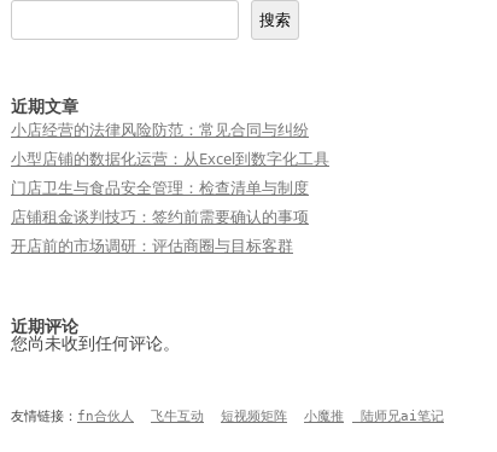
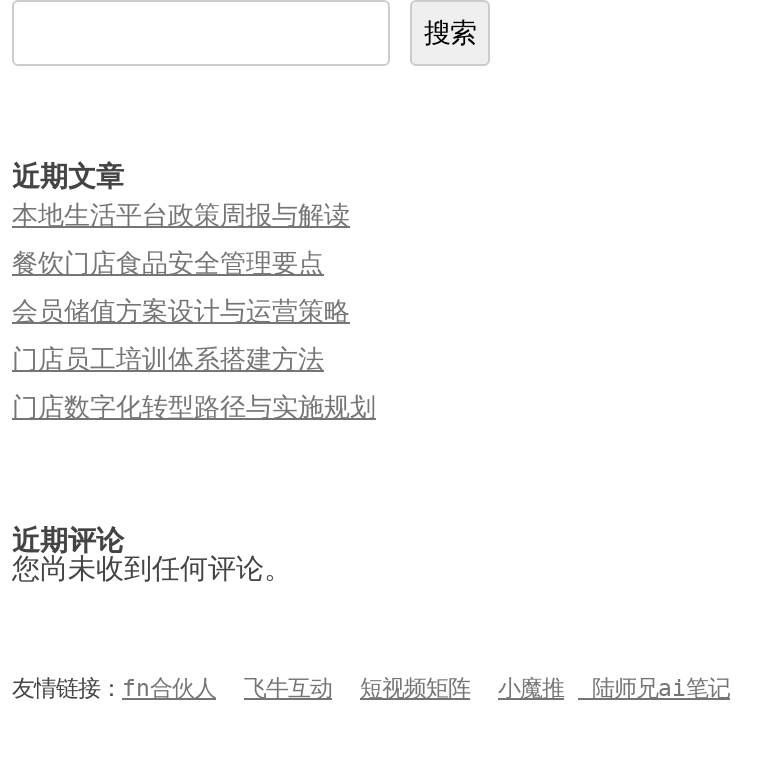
[11,118,329,256] 小店经营的法律风险防范：常见合同与纠纷 | 小型店铺的数据化运营：从Excel到数字化工具 | 门店卫生与食品安全管理：检查清单与制度 | 店铺租金谈判技巧：签约前需要确认的事项 | 开店前的市场调研：评估商圈与目标客群 -> [12,196,376,424] 本地生活平台政策周报与解读 | 餐饮门店食品安全管理要点 | 会员储值方案设计与运营策略 | 门店员工培训体系搭建方法 | 门店数字化转型路径与实施规划

